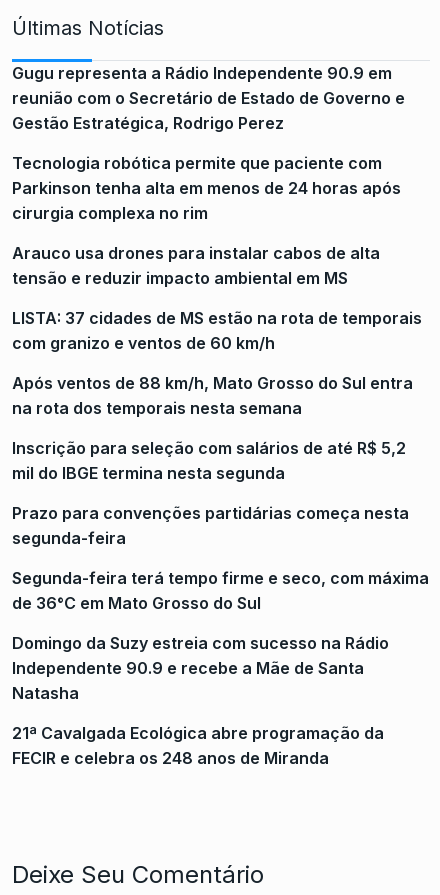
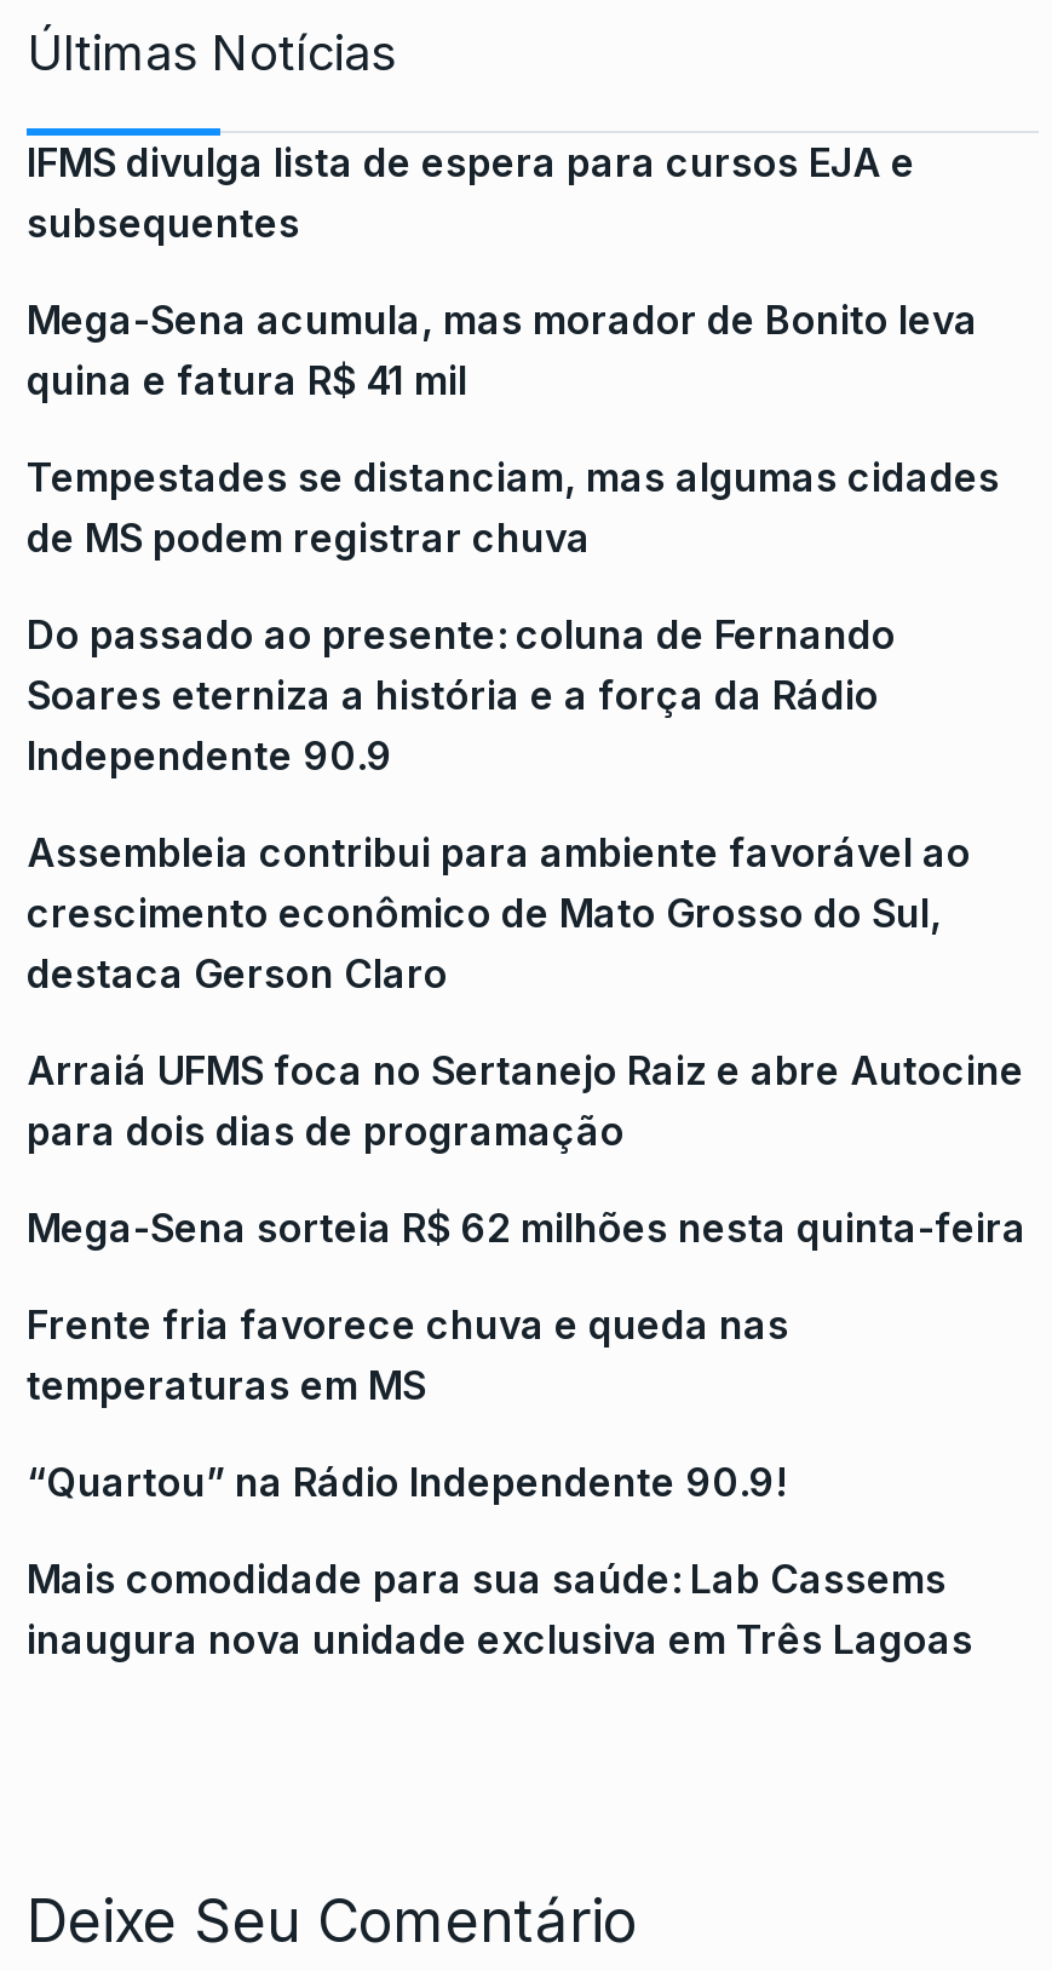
[12,62,405,132] Gugu representa a Rádio Independente 90.9 em | reunião com o Secretário de Estado de Governo e | Gestão Estratégica, Rodrigo Perez -> [27,137,915,246] IFMS divulga lista de espera para cursos EJA e | subsequentes
[12,152,401,222] Tecnologia robótica permite que paciente com | Parkinson tenha alta em menos de 24 horas após | cirurgia complexa no rim -> [27,294,978,403] Mega-Sena acumula, mas morador de Bonito leva | quina e fatura R$ 41 mil
[12,242,380,287] Arauco usa drones para instalar cabos de alta | tensão e reduzir impacto ambiental em MS -> [27,452,1000,561] Tempestades se distanciam, mas algumas cidades | de MS podem registrar chuva
[12,307,422,352] LISTA: 37 cidades de MS estão na rota de temporais | com granizo e ventos de 60 km/h -> [27,609,896,778] Do passado ao presente: coluna de Fernando | Soares eterniza a história e a força da Rádio | Independente 90.9
[12,372,413,417] Após ventos de 88 km/h, Mato Grosso do Sul entra | na rota dos temporais nesta semana -> [27,827,971,996] Assembleia contribui para ambiente favorável ao | crescimento econômico de Mato Grosso do Sul, | destaca Gerson Claro
[12,437,406,482] Inscrição para seleção com salários de até R$ 5,2 | mil do IBGE termina nesta segunda -> [27,1045,1024,1154] Arraiá UFMS foca no Sertanejo Raiz e abre Autocine | para dois dias de programação
[12,502,409,547] Prazo para convenções partidárias começa nesta | segunda-feira -> [27,1202,1027,1251] Mega-Sena sorteia R$ 62 milhões nesta quinta-feira
[12,567,429,612] Segunda-feira terá tempo firme e seco, com máxima | de 36°C em Mato Grosso do Sul -> [27,1299,789,1408] Frente fria favorece chuva e queda nas | temperaturas em MS
[12,632,389,702] Domingo da Suzy estreia com sucesso na Rádio | Independente 90.9 e recebe a Mãe de Santa | Natasha -> [27,1456,787,1505] “Quartou” na Rádio Independente 90.9!
[12,722,384,767] 21ª Cavalgada Ecológica abre programação da | FECIR e celebra os 248 anos de Miranda -> [27,1553,973,1662] Mais comodidade para sua saúde: Lab Cassems | inaugura nova unidade exclusiva em Três Lagoas

